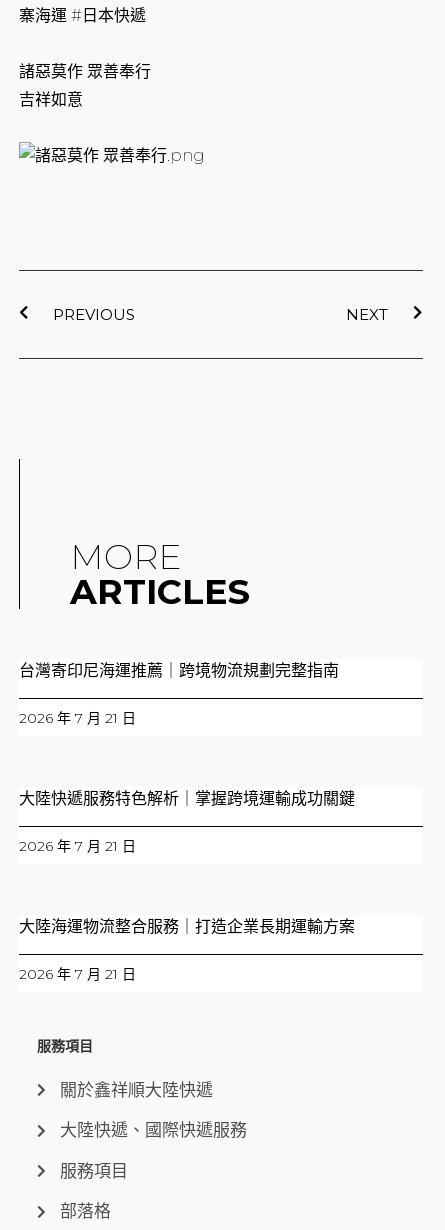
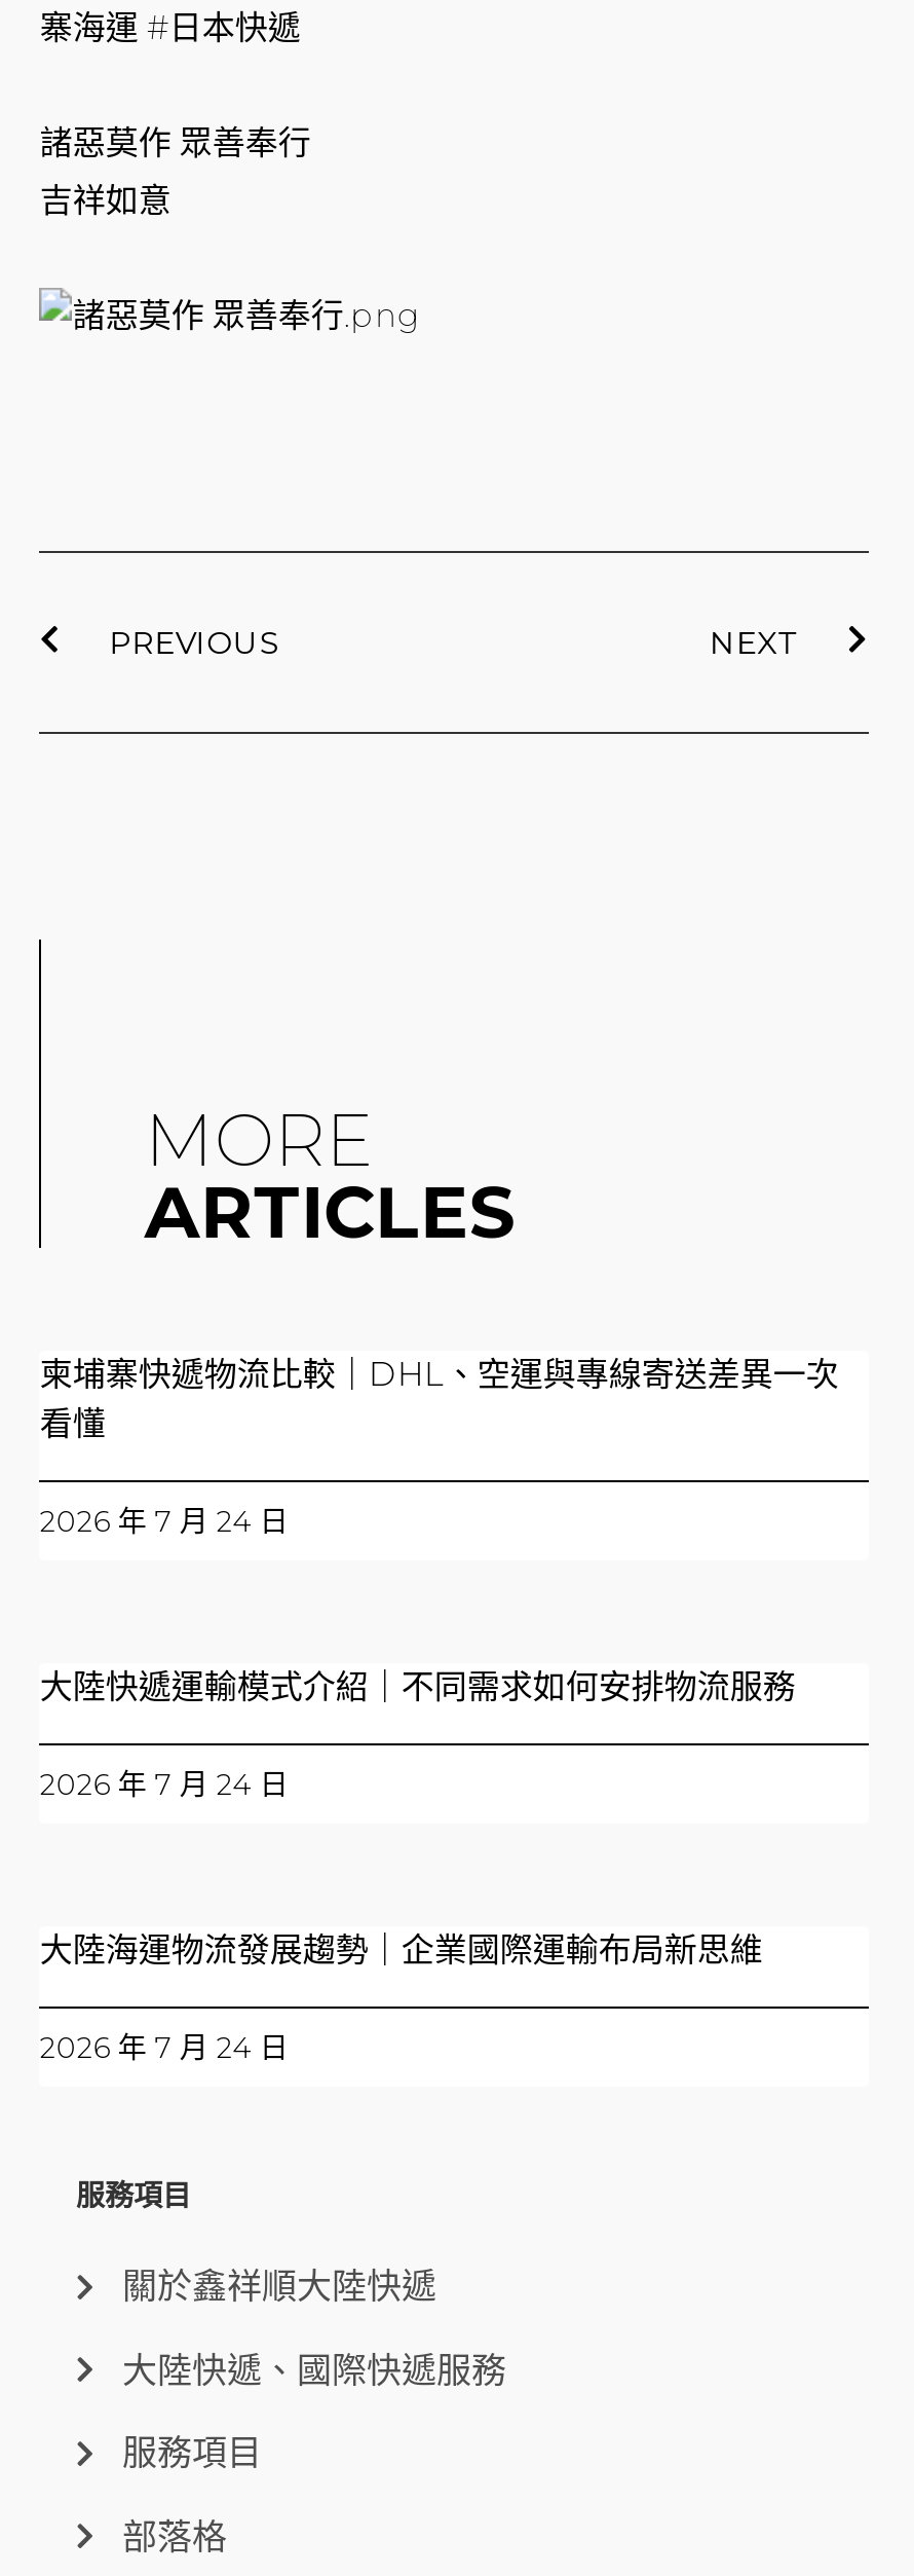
[19,661,339,680] 台灣寄印尼海運推薦｜跨境物流規劃完整指南 -> [40,1356,839,1444] 柬埔寨快遞物流比較｜DHL、空運與專線寄送差異一次 | 看懂
[19,709,136,727] 2026 年 7 月 21 日 -> [40,1504,288,1541] 2026 年 7 月 24 日
[19,789,355,808] 大陸快遞服務特色解析｜掌握跨境運輸成功關鍵 -> [40,1668,796,1707] 大陸快遞運輸模式介紹｜不同需求如何安排物流服務
[19,837,136,855] 2026 年 7 月 21 日 -> [40,1767,288,1804] 2026 年 7 月 24 日
[19,917,355,936] 大陸海運物流整合服務｜打造企業長期運輸方案 -> [40,1931,763,1971] 大陸海運物流發展趨勢｜企業國際運輸布局新思維
[19,965,136,983] 2026 年 7 月 21 日 -> [40,2030,288,2067] 2026 年 7 月 24 日

